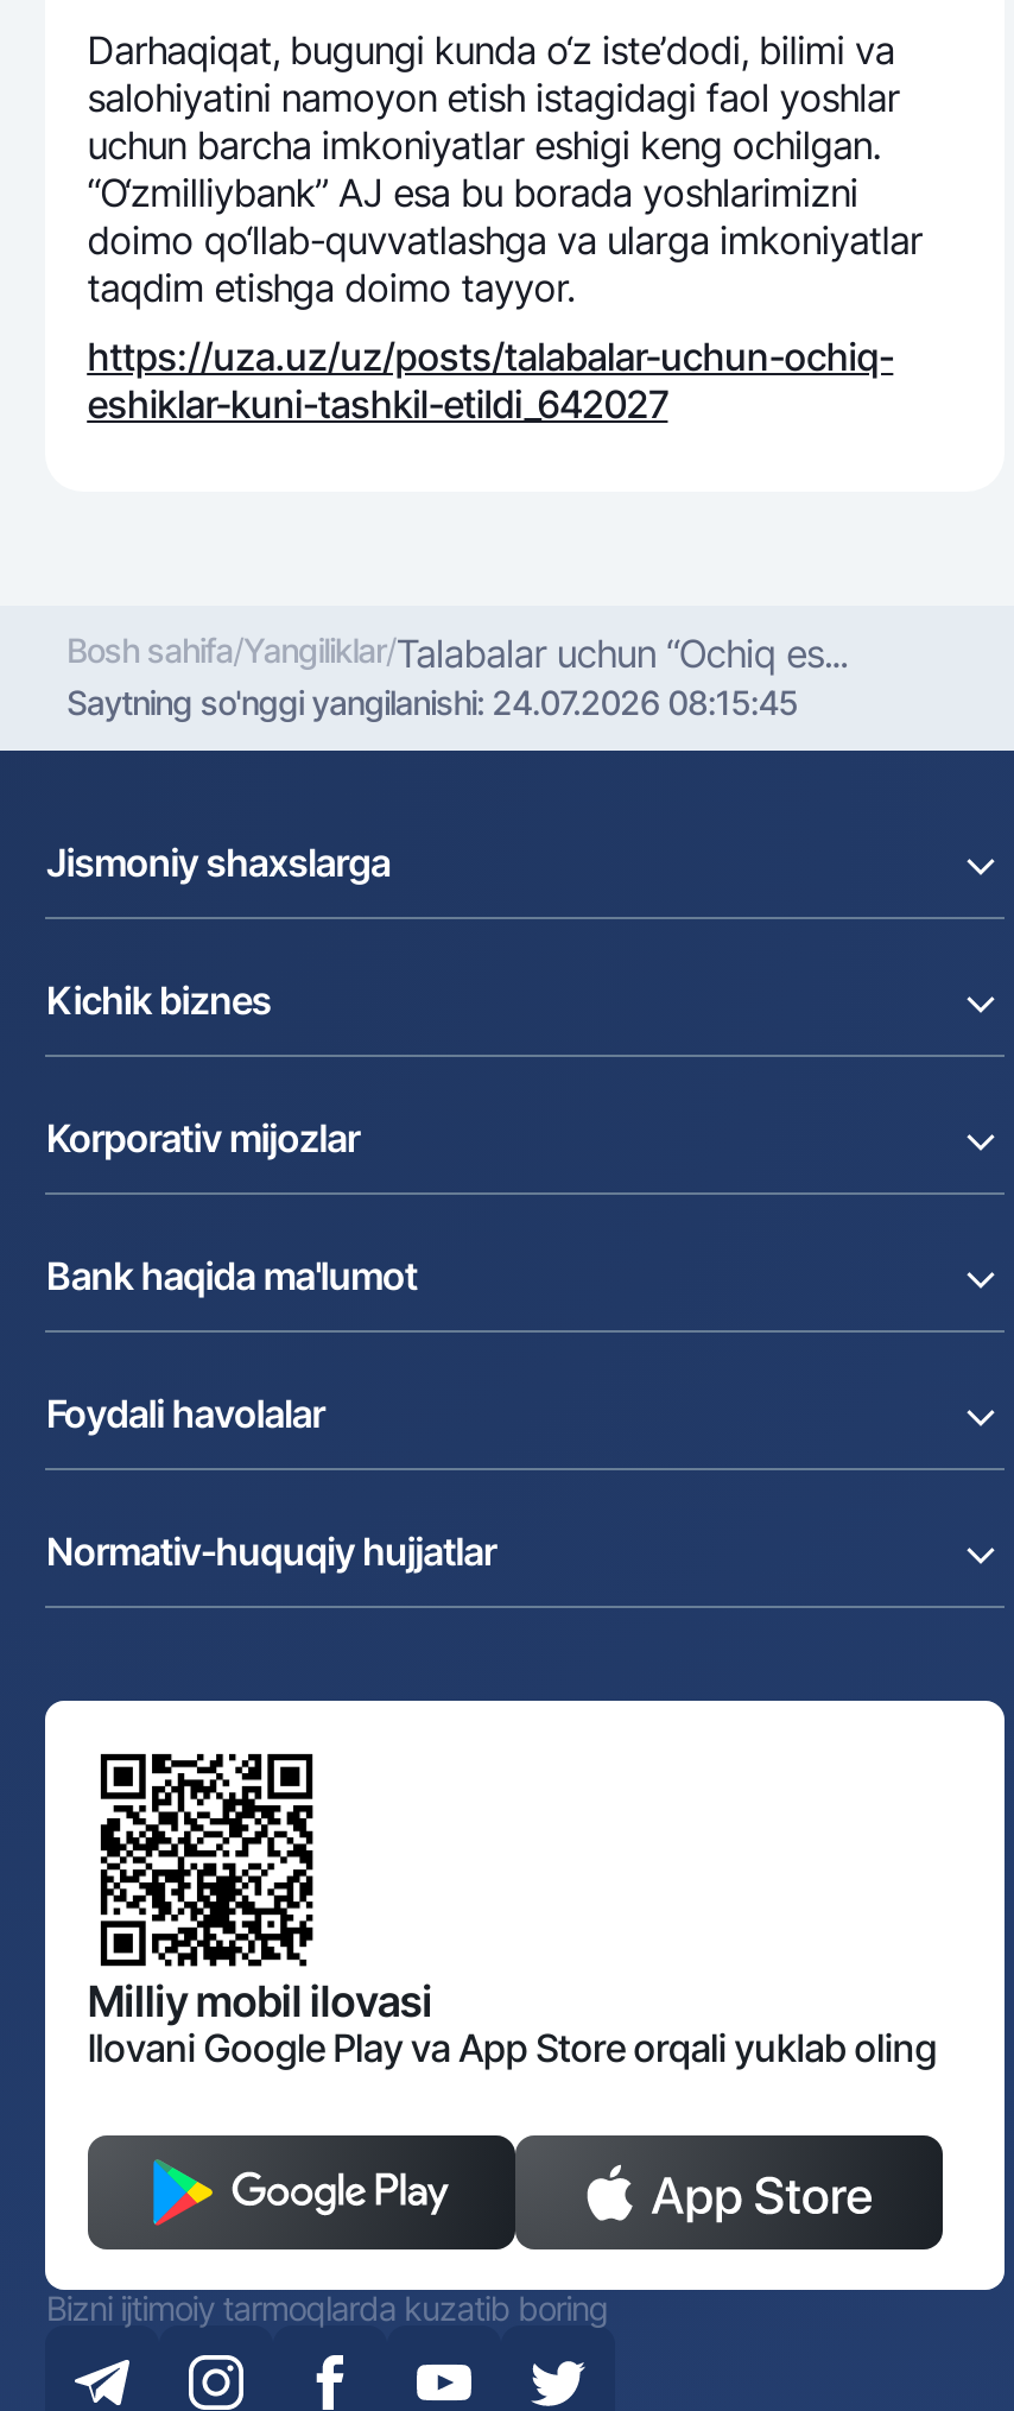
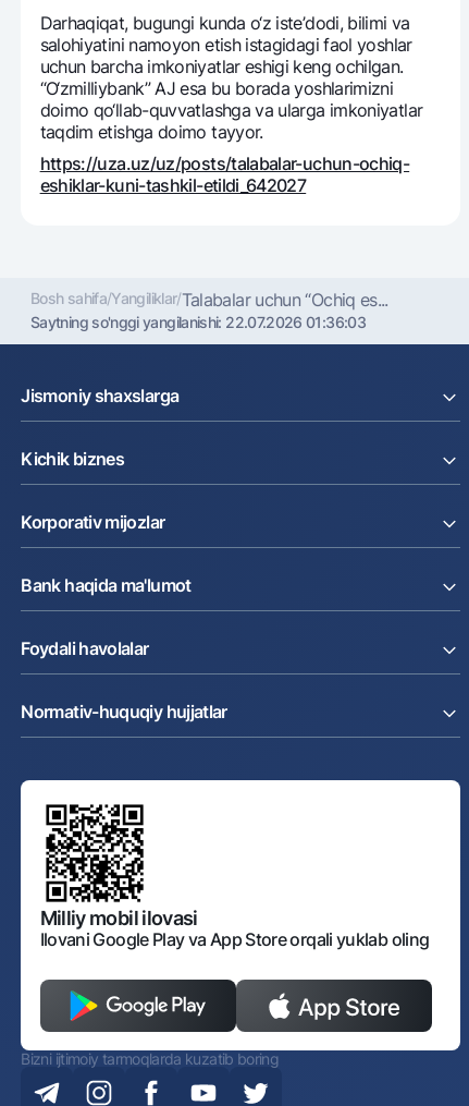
[66,682,798,722] Saytning so'nggi yangilanishi: 24.07.2026 08:15:45 -> [30,313,366,331] Saytning so'nggi yangilanishi: 22.07.2026 01:36:03

